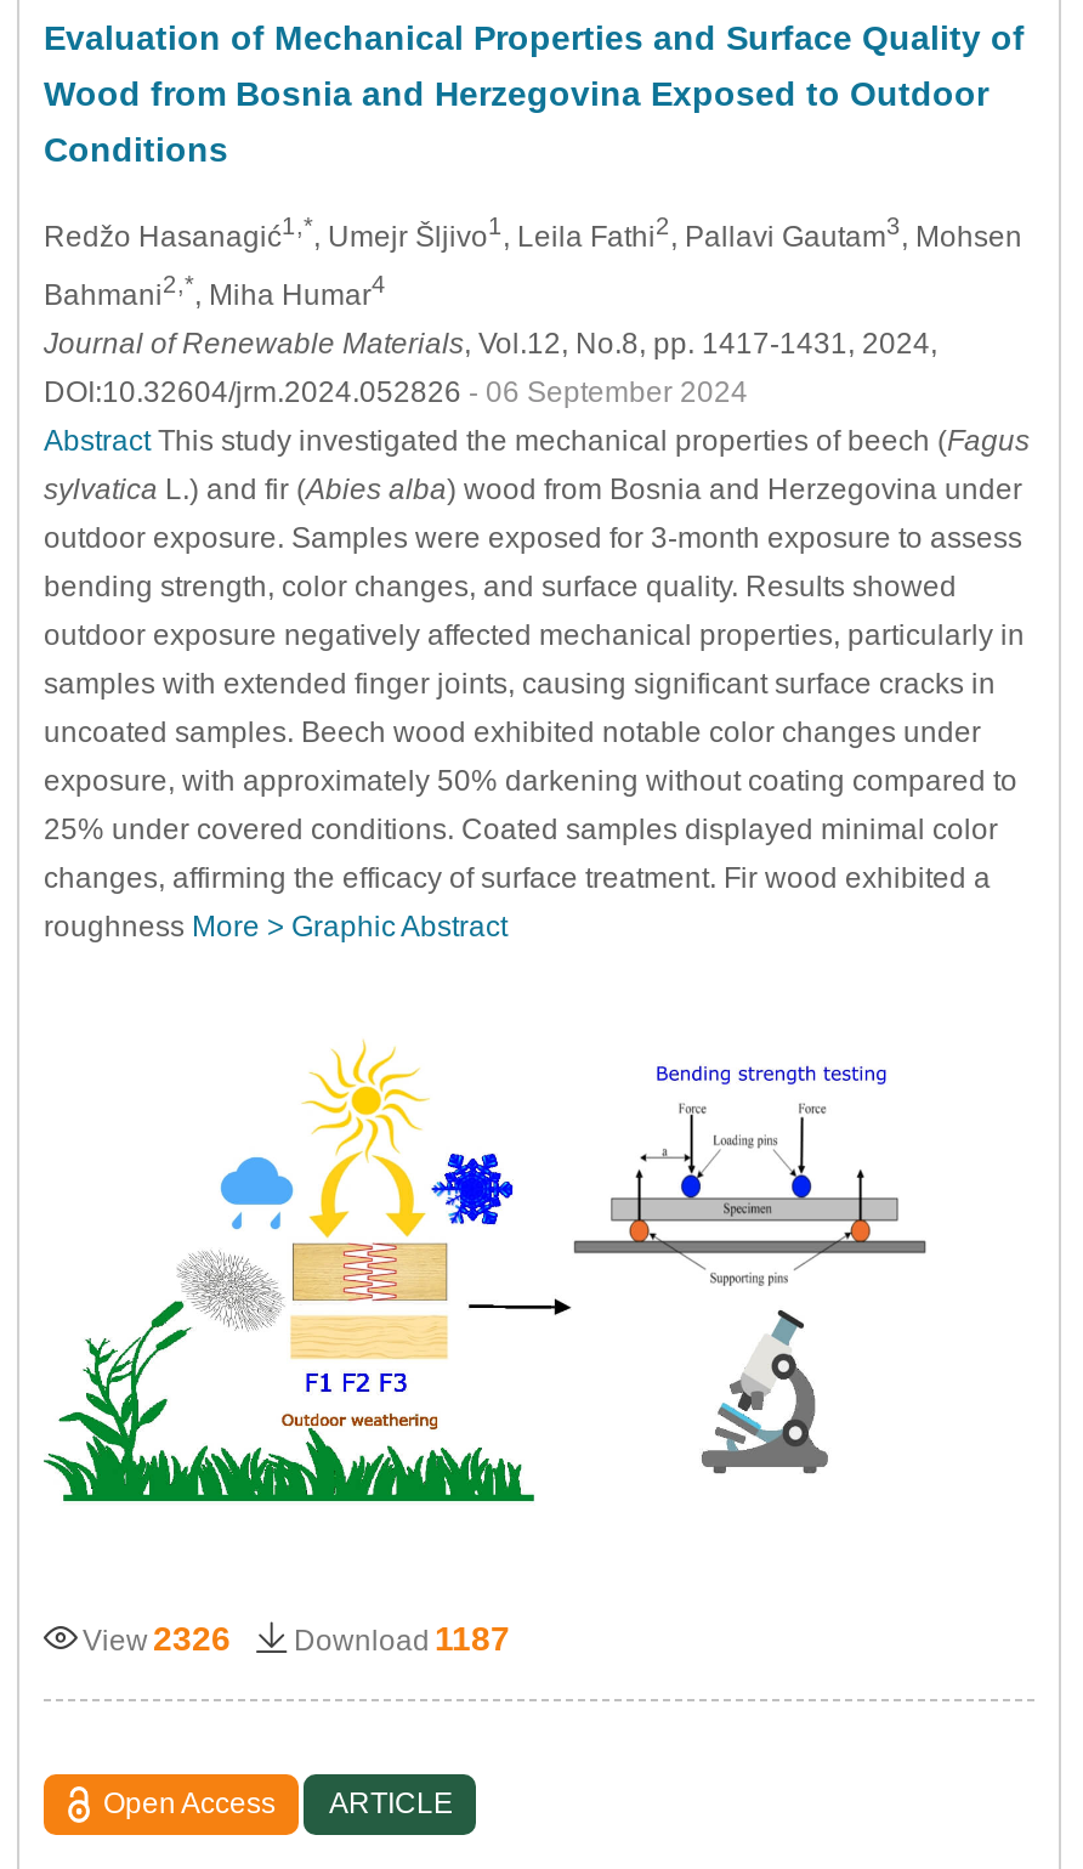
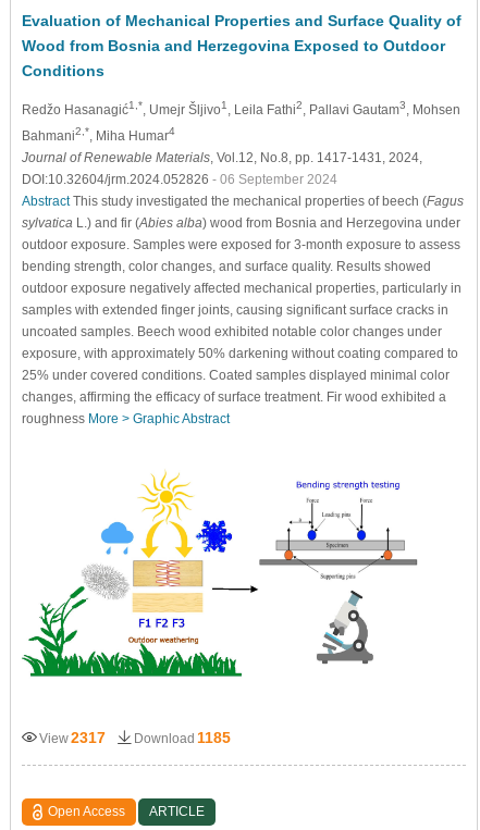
[83,1619,231,1658] View 2326 -> [39,729,106,746] View 2317
[294,1619,510,1658] Download 1187 -> [134,729,231,746] Download 1185

